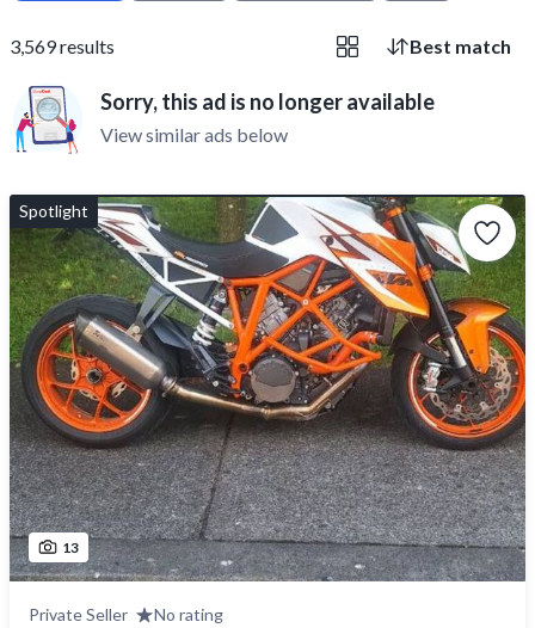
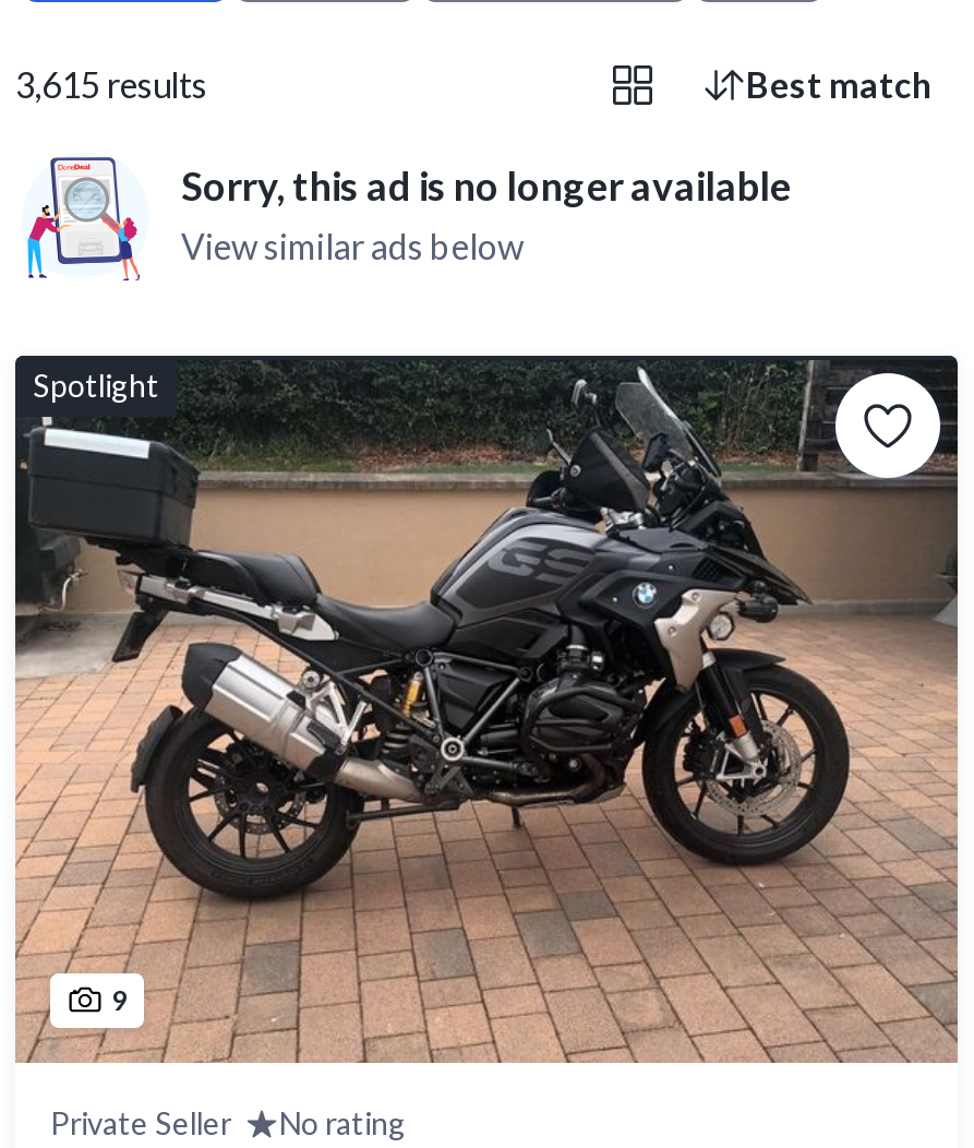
[10,35,115,57] 3,569 results -> [15,63,207,105] 3,615 results
[8,196,527,583] [image] | 13 -> [15,358,960,1063] [image] | 9

